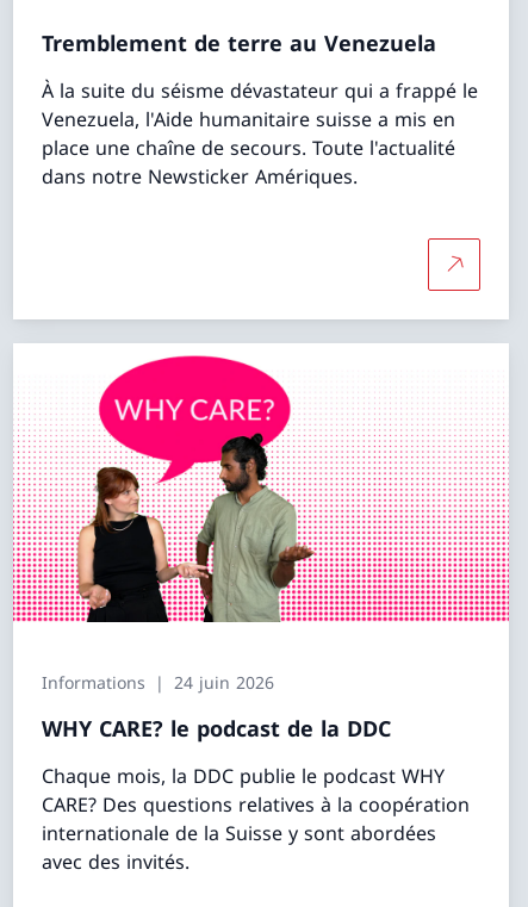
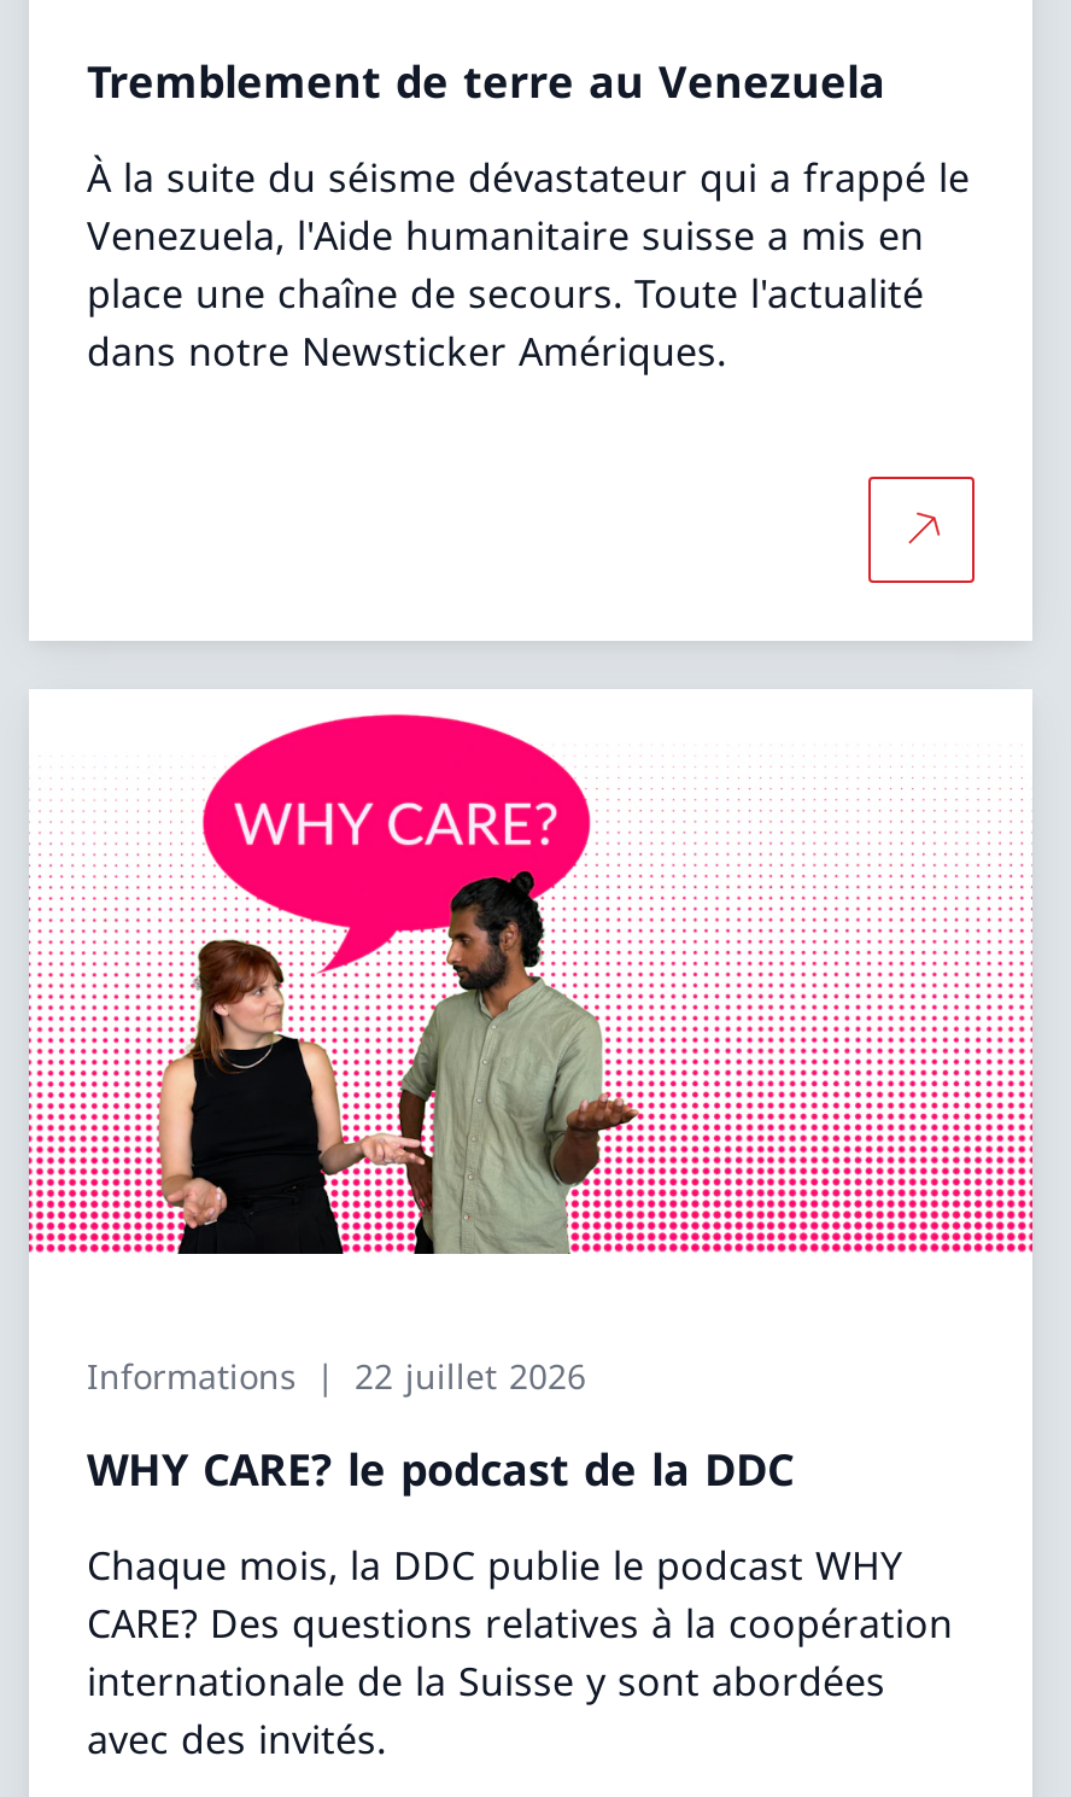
[42,671,274,693] Informations 24 juin 2026 -> [87,1352,586,1398] Informations 22 juillet 2026

